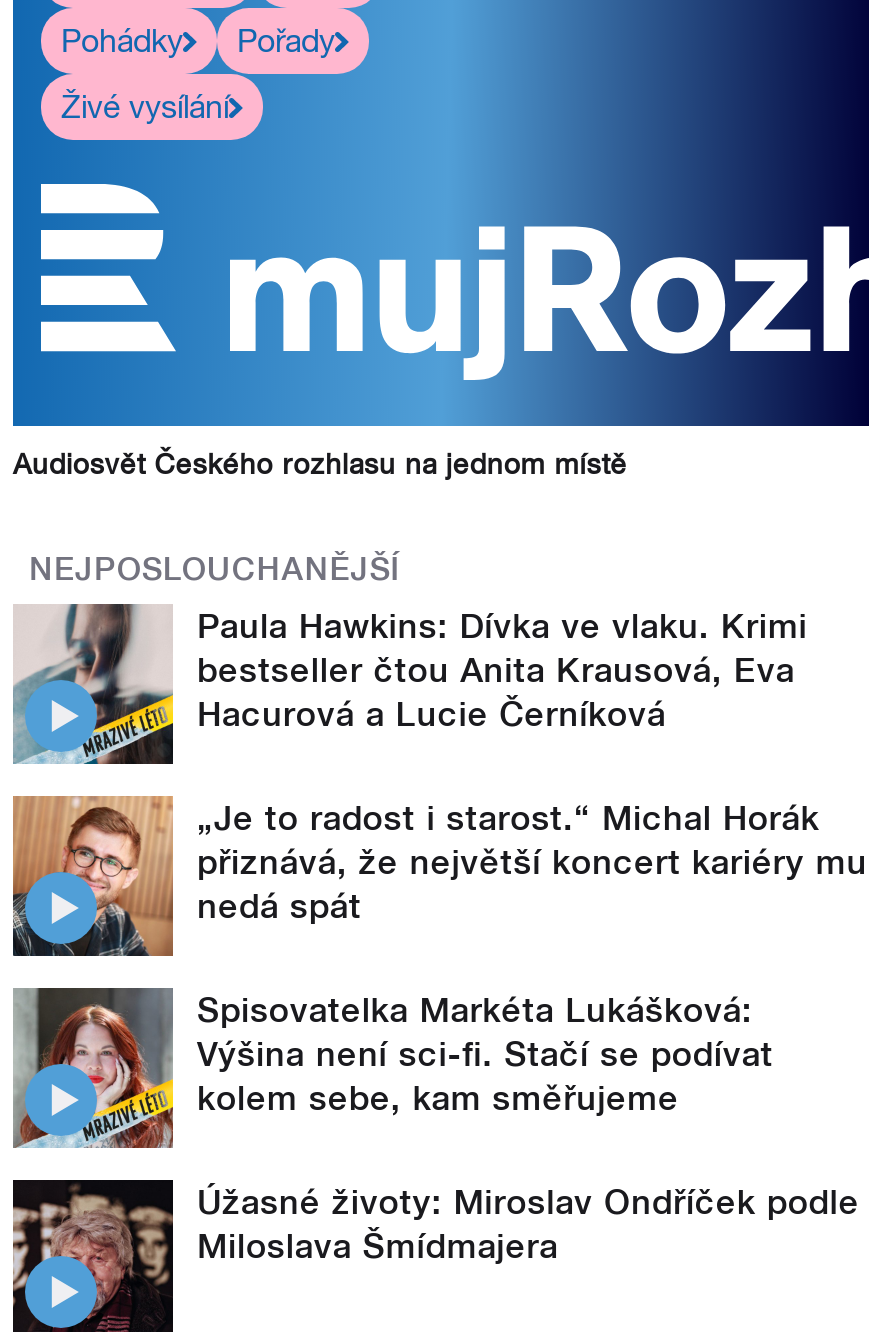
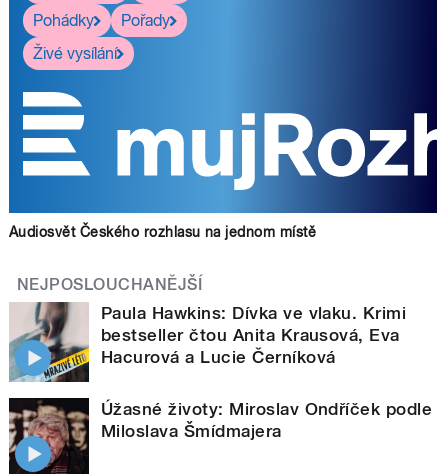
[11,794,867,1118] [image] | „Je to radost i starost.“ Michal Horák | přiznává, že největší koncert kariéry mu | nedá spát | Spisovatelka Markéta Lukášková: | Výšina není sci-fi. Stačí se podívat | kolem sebe, kam směřujeme -> none
[15,986,175,1150] [image] -> none

